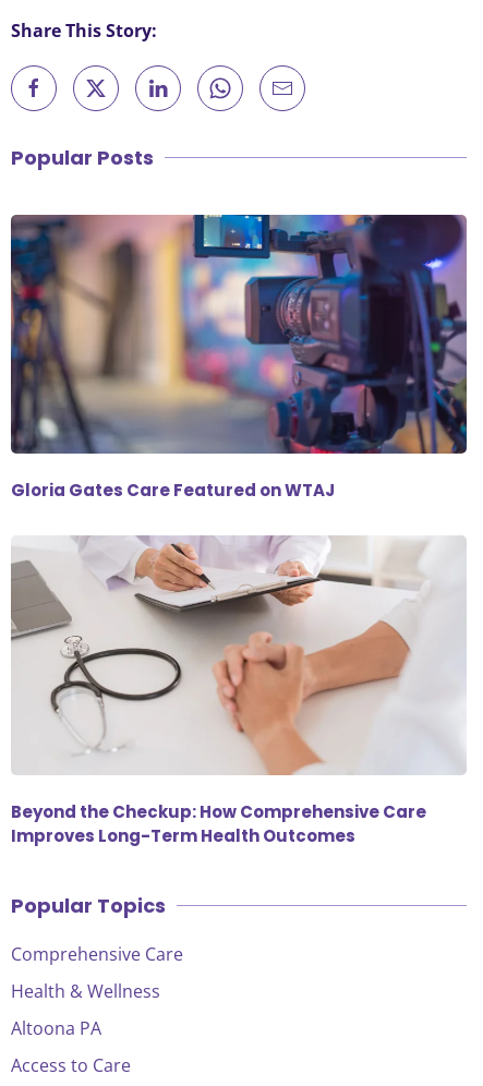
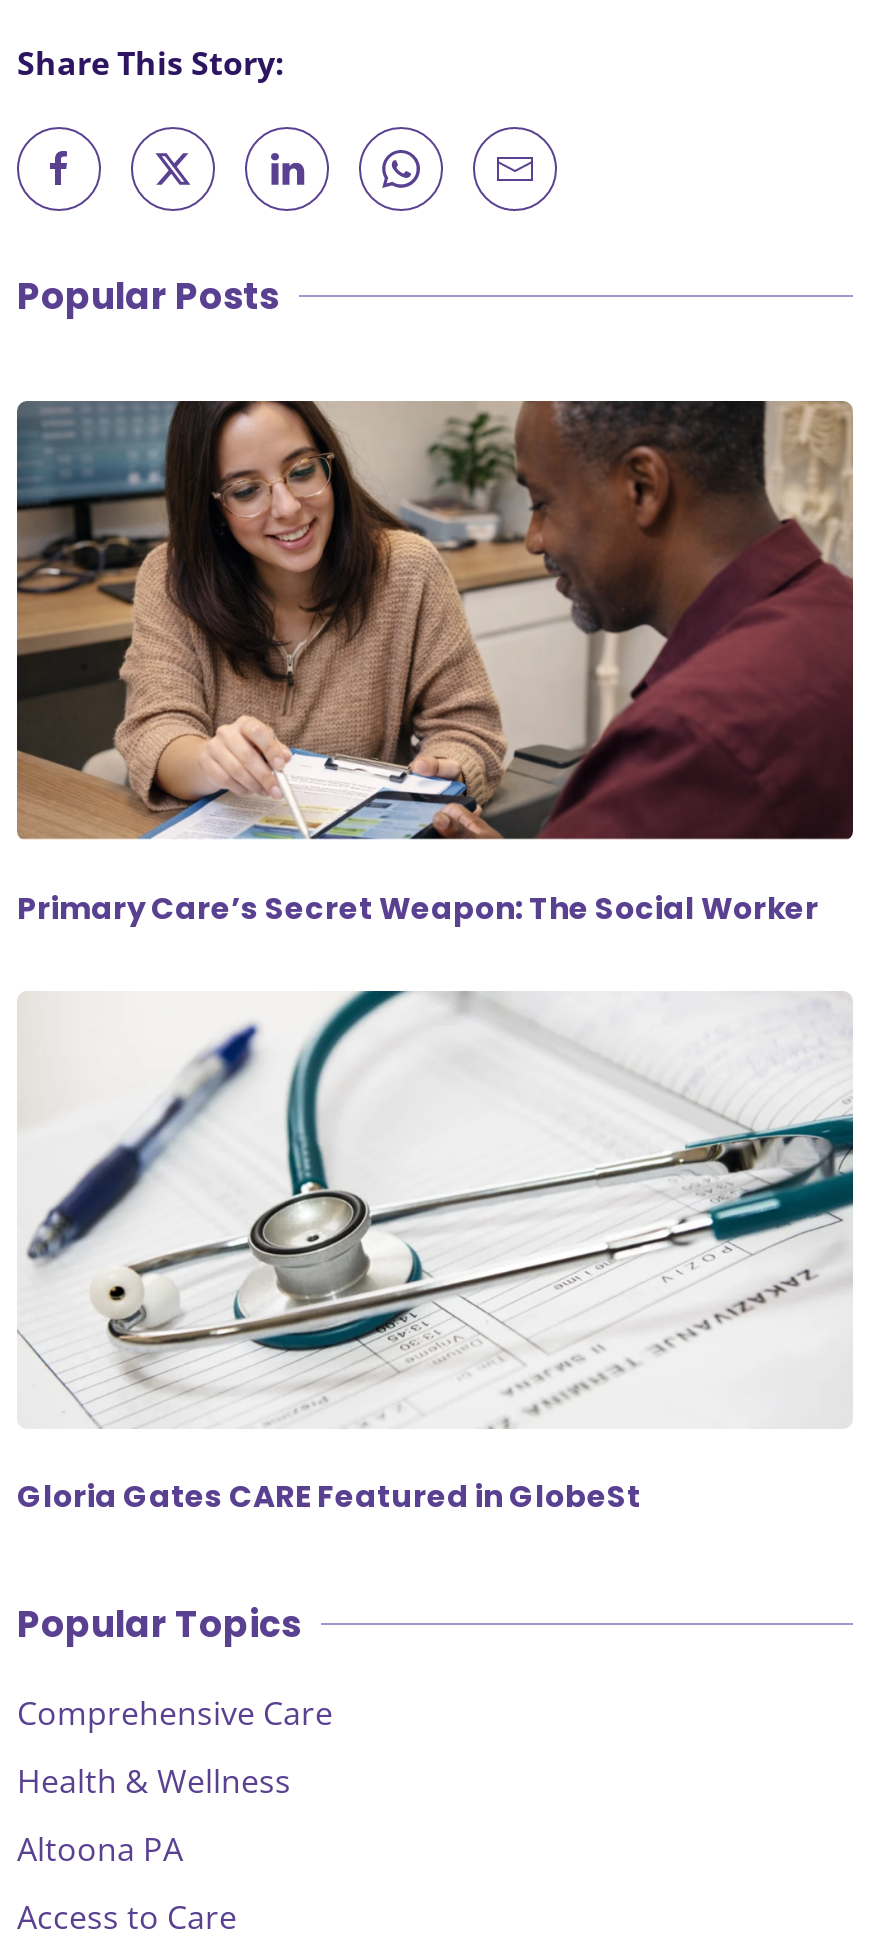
[10,214,468,502] [image] | Gloria Gates Care Featured on WTAJ -> [15,399,855,928] [image] | Primary Care’s Secret Weapon: The Social Worker
[11,535,467,847] [image] | Beyond the Checkup: How Comprehensive Care | Improves Long-Term Health Outcomes -> [17,991,855,1518] [image] | Gloria Gates CARE Featured in GlobeSt

